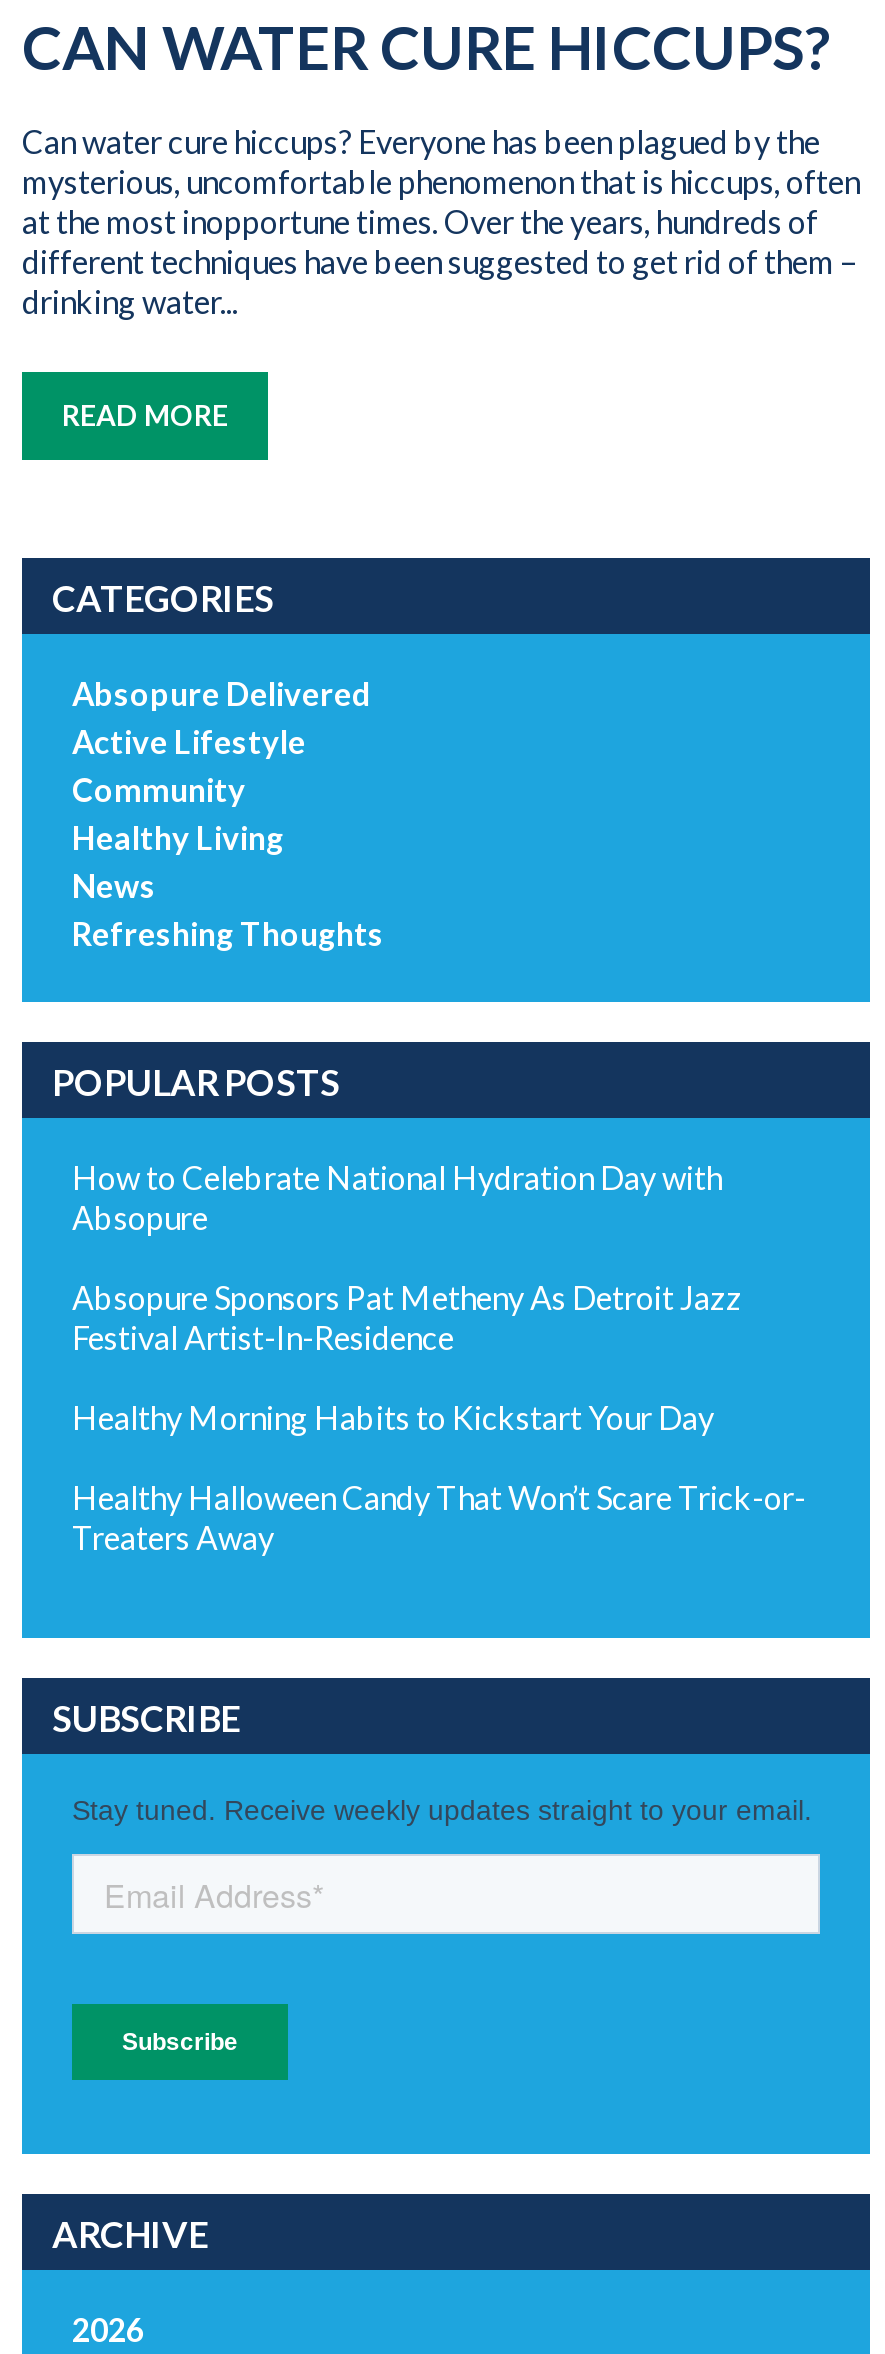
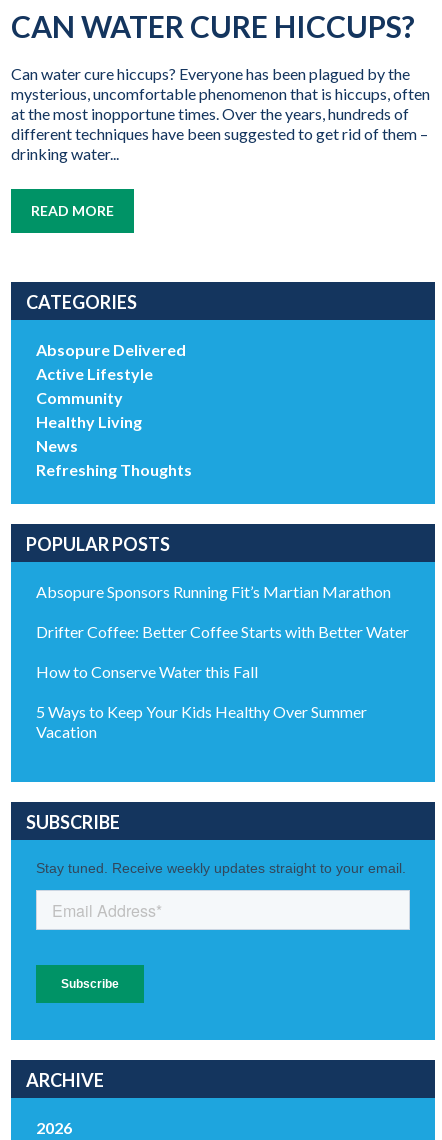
[72,1159,722,1237] How to Celebrate National Hydration Day with | Absopure -> [36,582,391,601] Absopure Sponsors Running Fit’s Martian Marathon
[72,1279,742,1357] Absopure Sponsors Pat Metheny As Detroit Jazz | Festival Artist-In-Residence -> [36,622,409,641] Drifter Coffee: Better Coffee Starts with Better Water
[72,1399,714,1437] Healthy Morning Habits to Kickstart Your Day -> [36,662,258,681] How to Conserve Water this Fall
[72,1479,806,1557] Healthy Halloween Candy That Won’t Scare Trick-or- | Treaters Away -> [36,702,367,741] 5 Ways to Keep Your Kids Healthy Over Summer | Vacation

